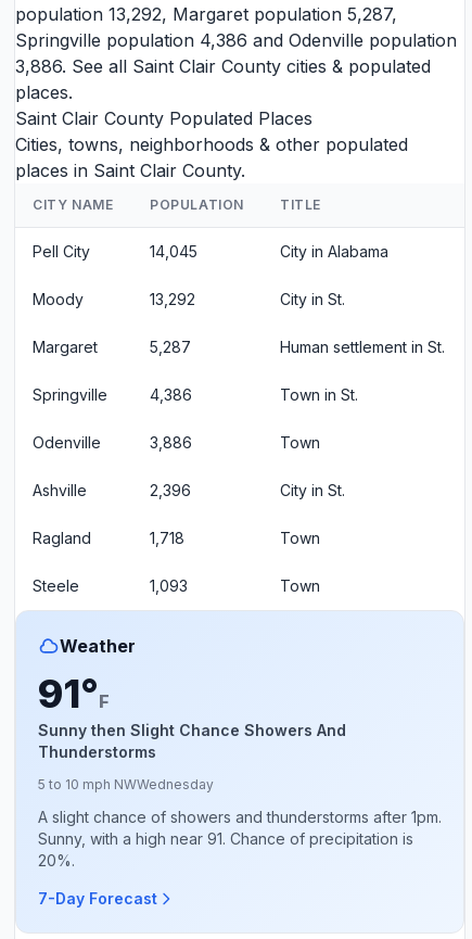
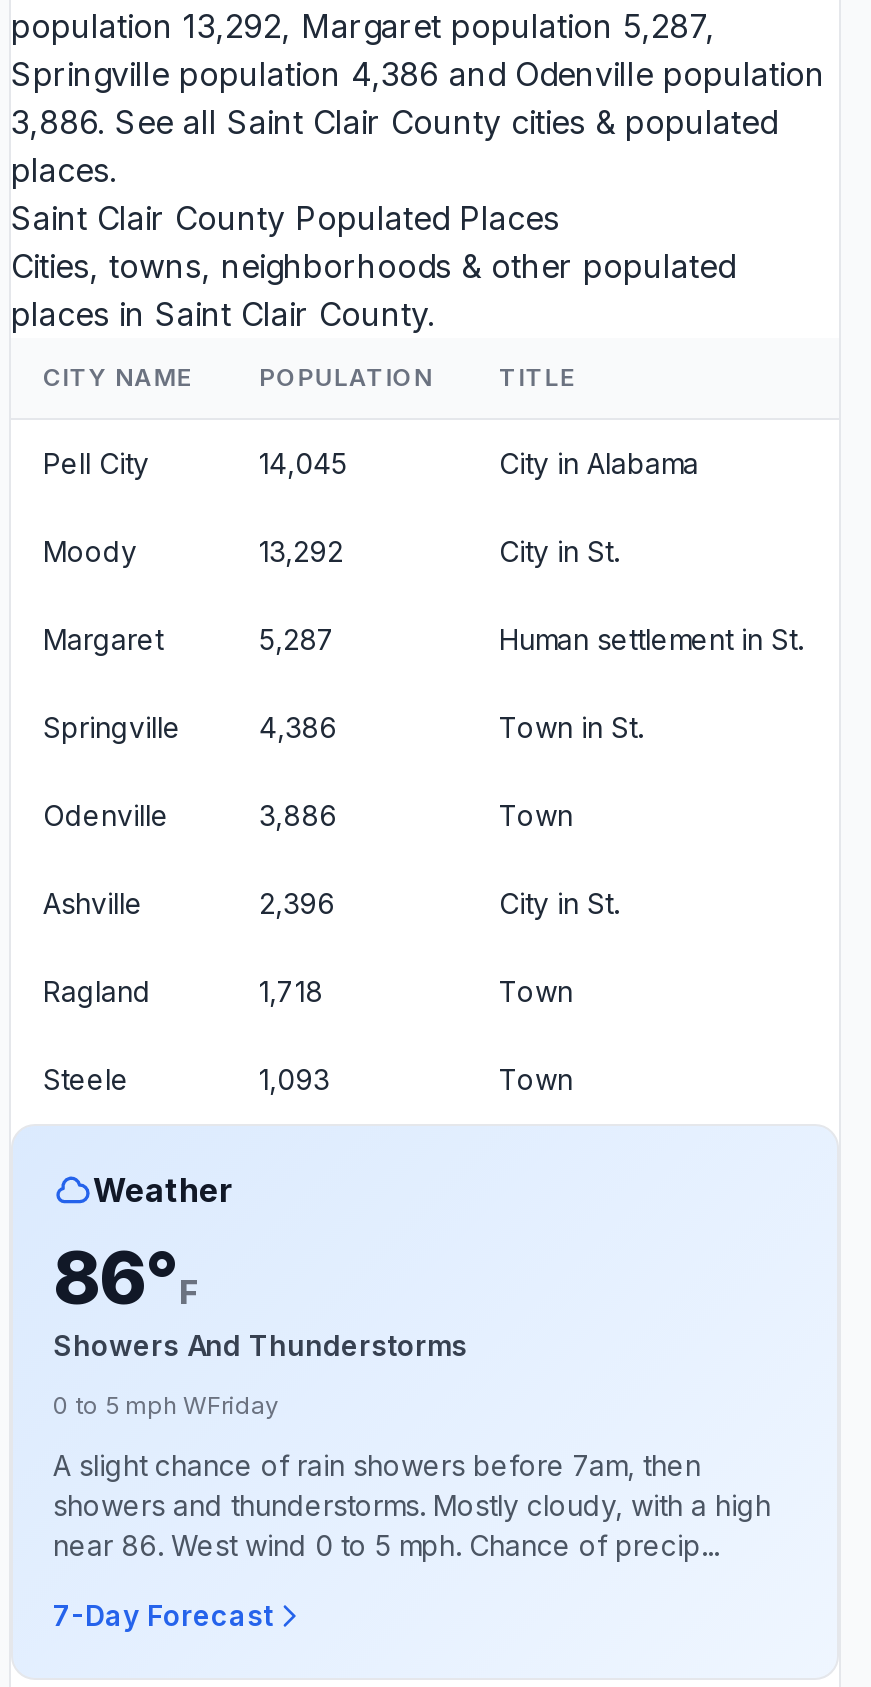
[38,669,346,760] 91°F | Sunny then Slight Chance Showers And | Thunderstorms -> [53,1233,467,1361] 86°F | Showers And Thunderstorms
[38,776,214,792] 5 to 10 mph NWWednesday -> [53,1389,279,1419] 0 to 5 mph WFriday
[38,807,442,869] A slight chance of showers and thunderstorms after 1pm. | Sunny, with a high near 91. Chance of precipitation is | 20%. -> [53,1447,771,1561] A slight chance of rain showers before 7am, then | showers and thunderstorms. Mostly cloudy, with a high | near 86. West wind 0 to 5 mph. Chance of precip...

